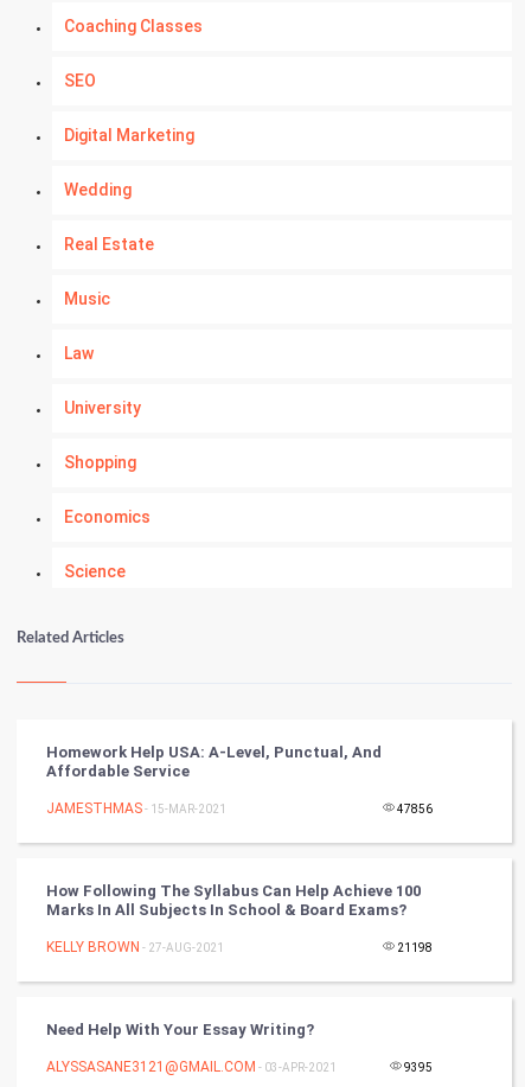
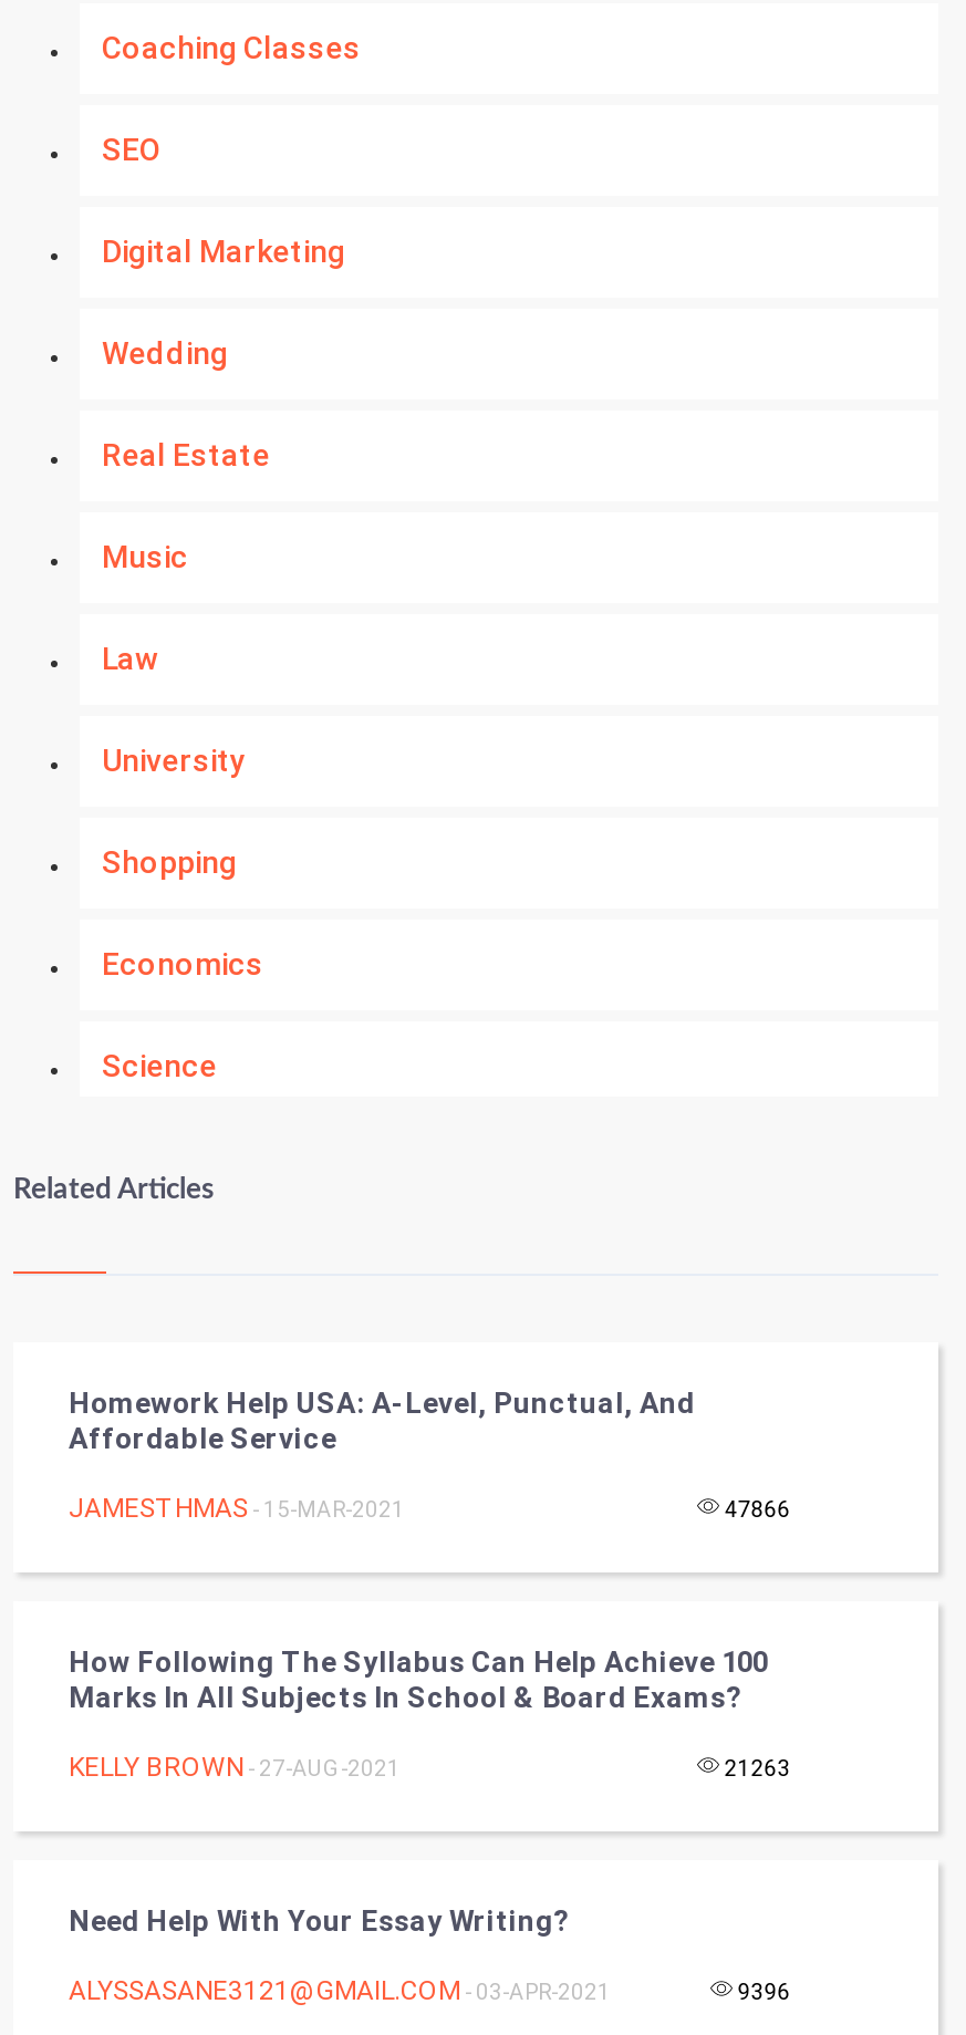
[395,802,433,815] 47856 -> [720,1497,791,1521] 47866
[395,941,433,954] 21198 -> [720,1756,791,1780] 21263
[402,1061,433,1074] 9395 -> [733,1979,791,2004] 9396

